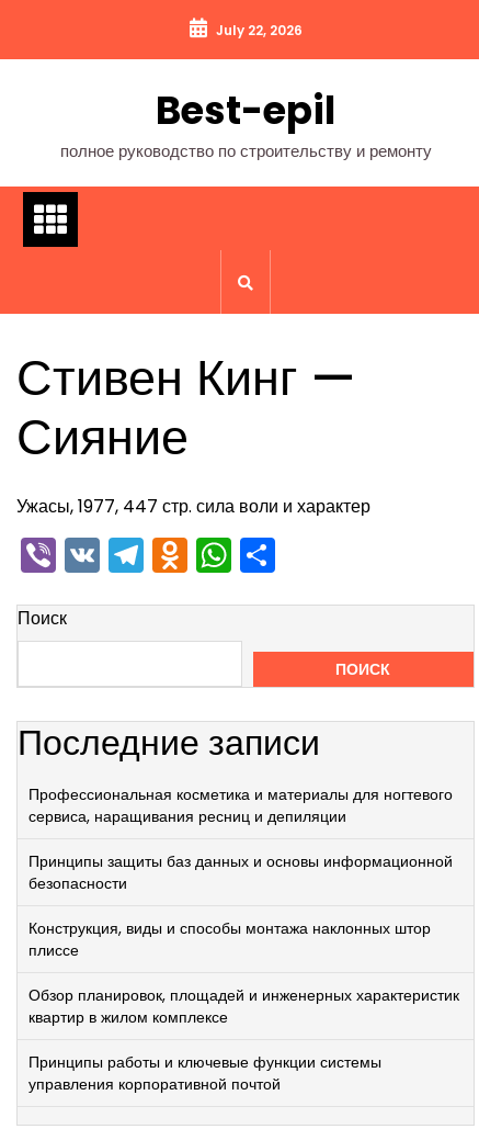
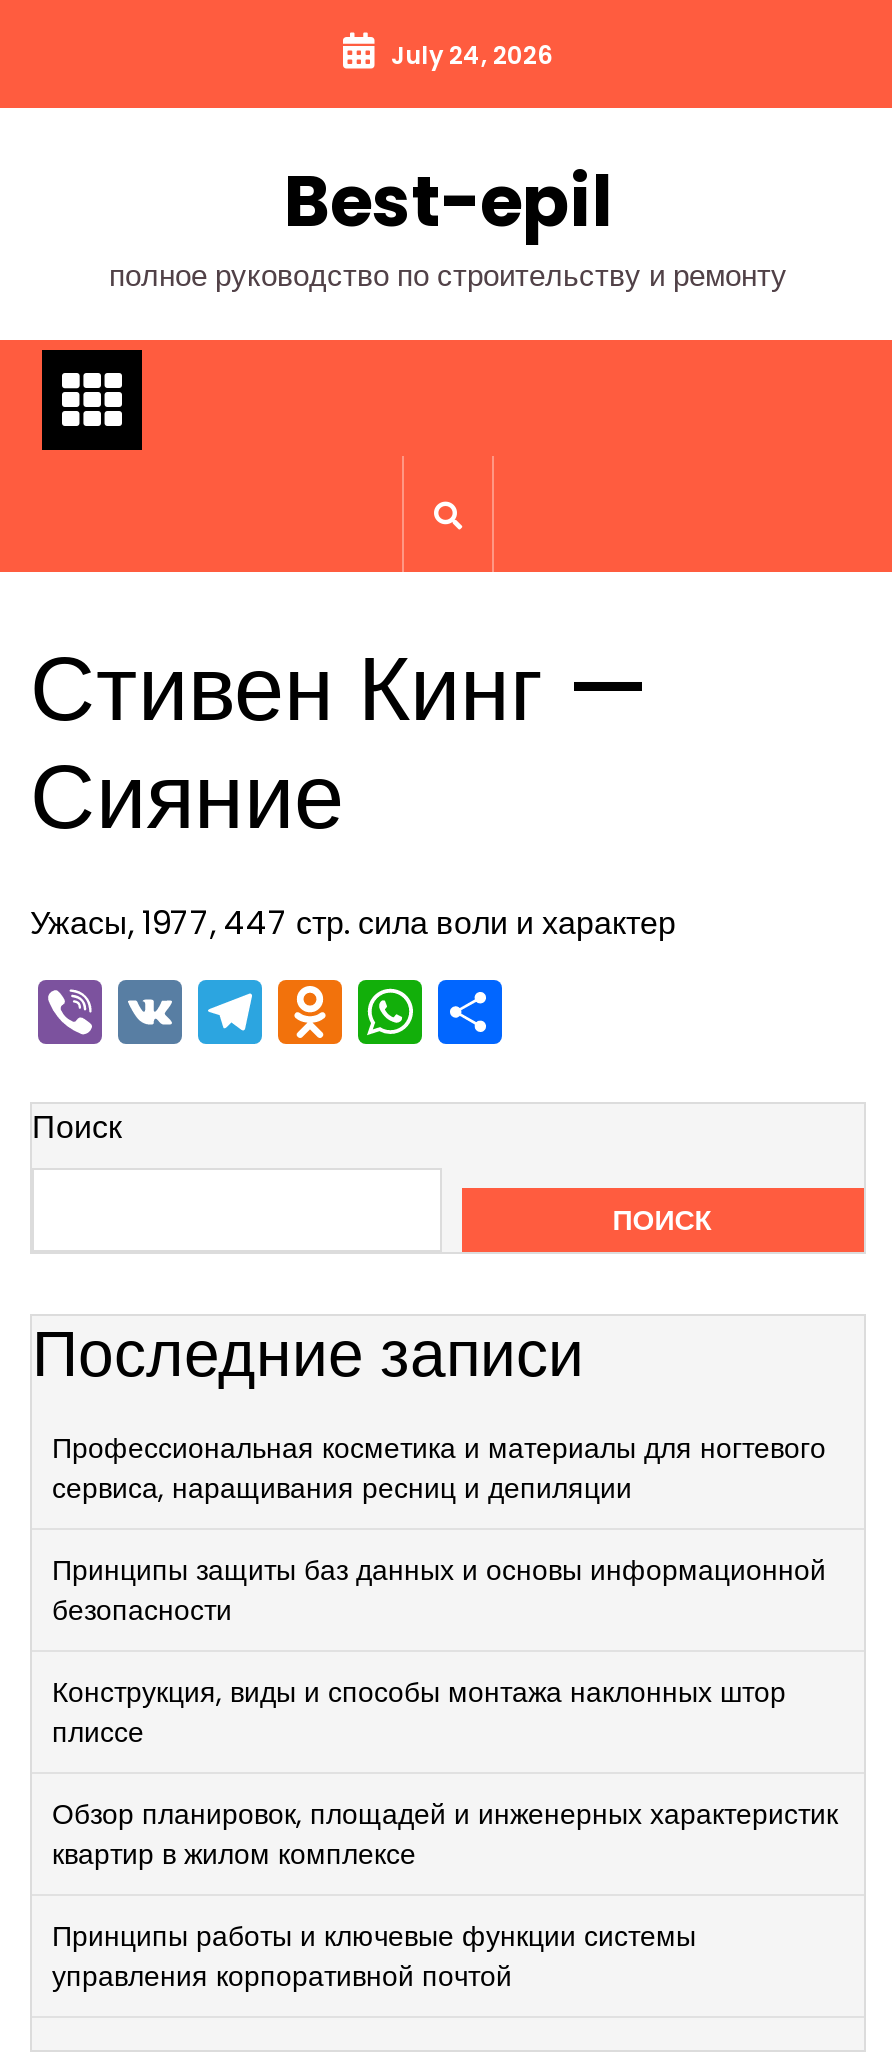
[212,21,302,39] July 22, 2026 -> [385,38,553,72] July 24, 2026

